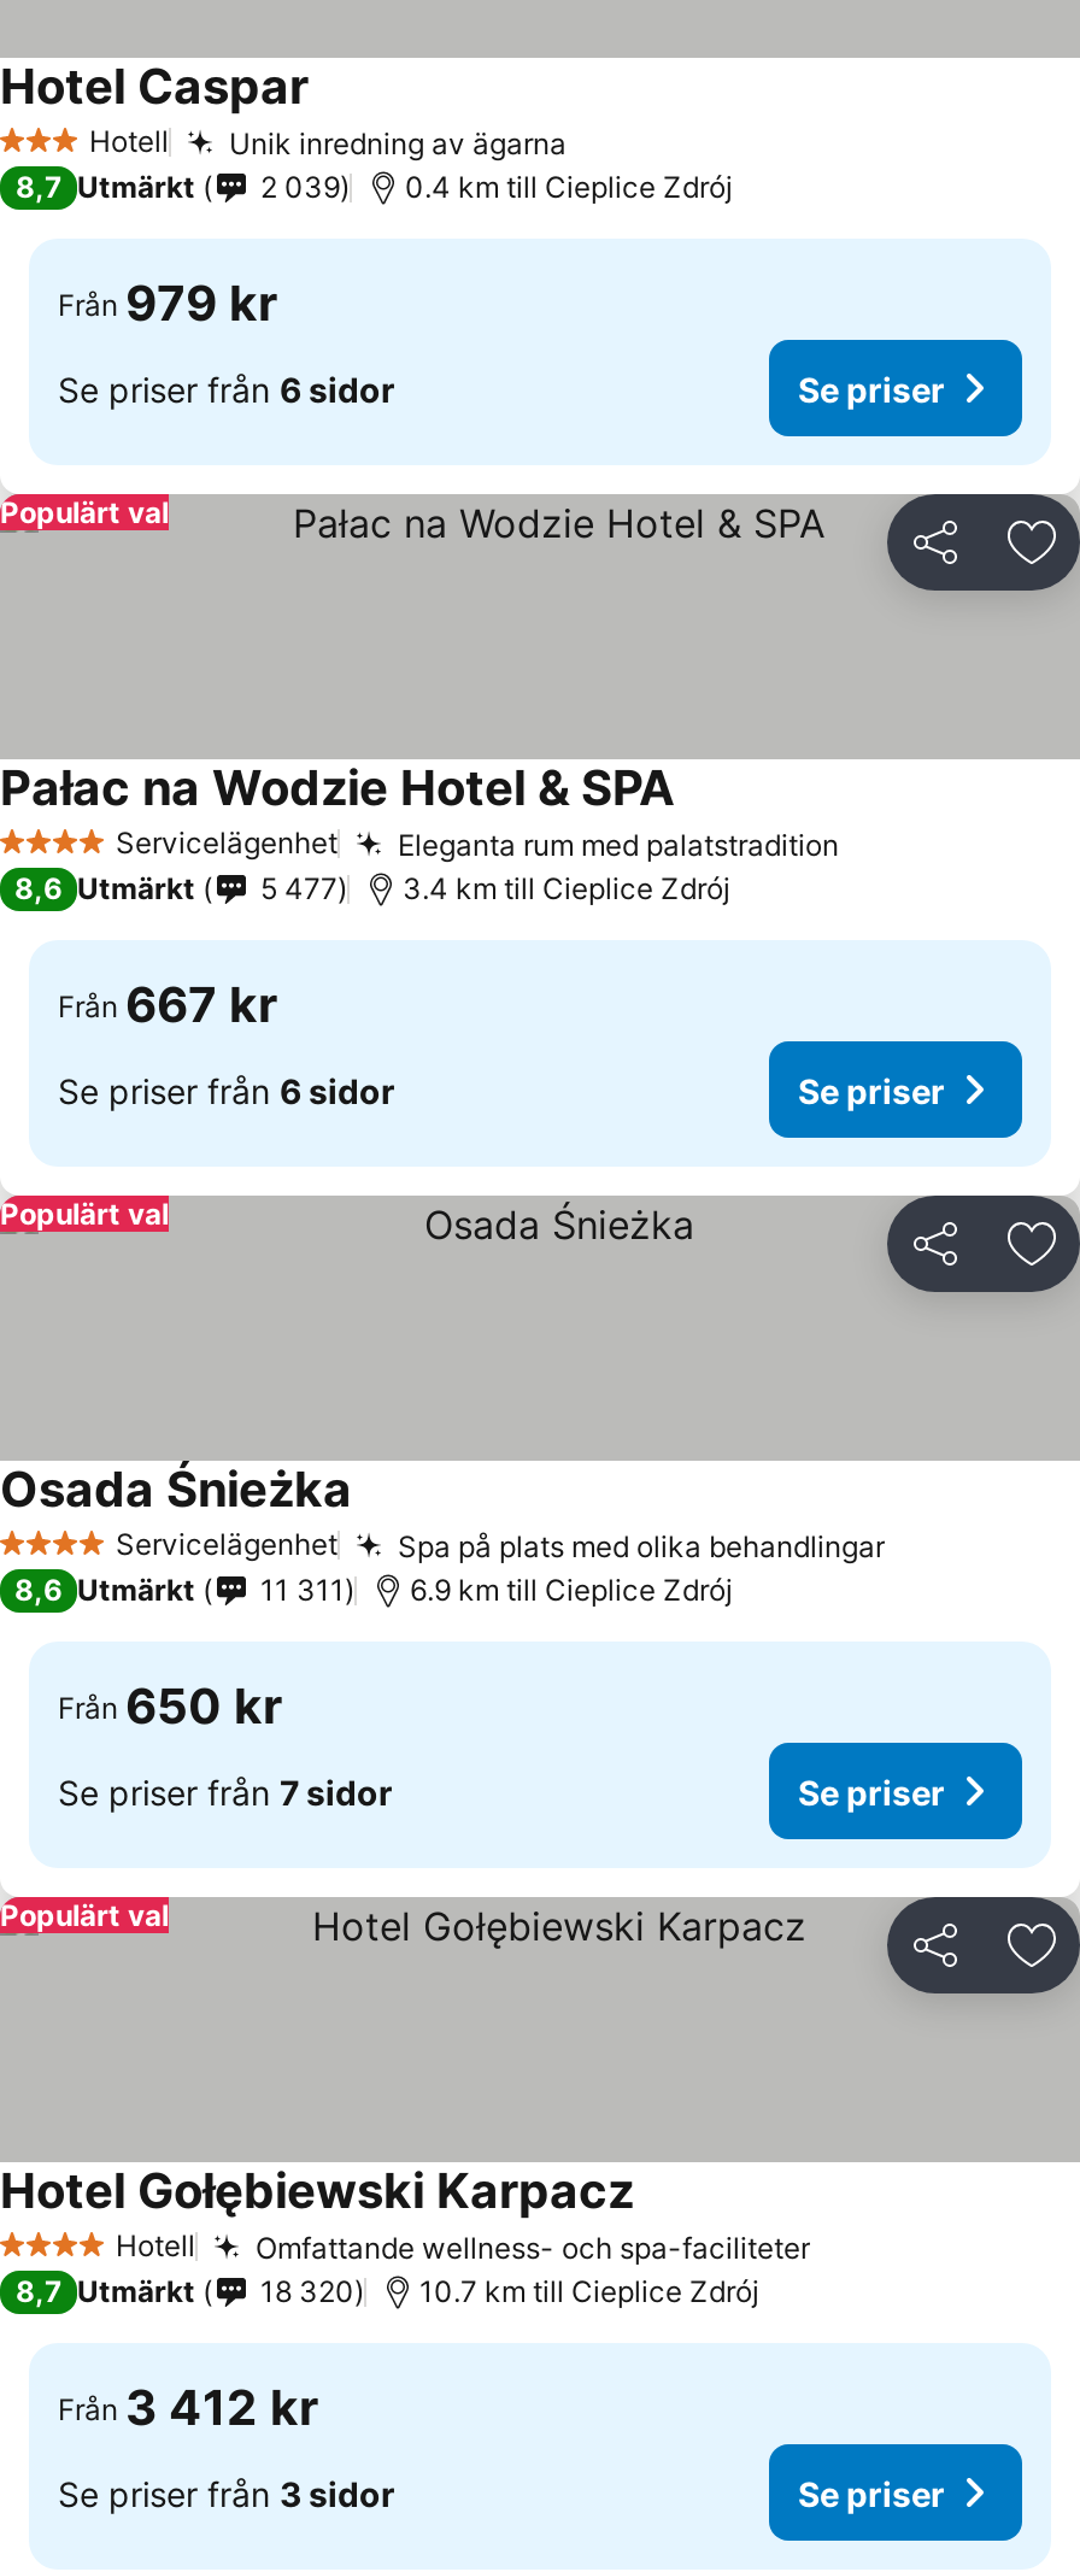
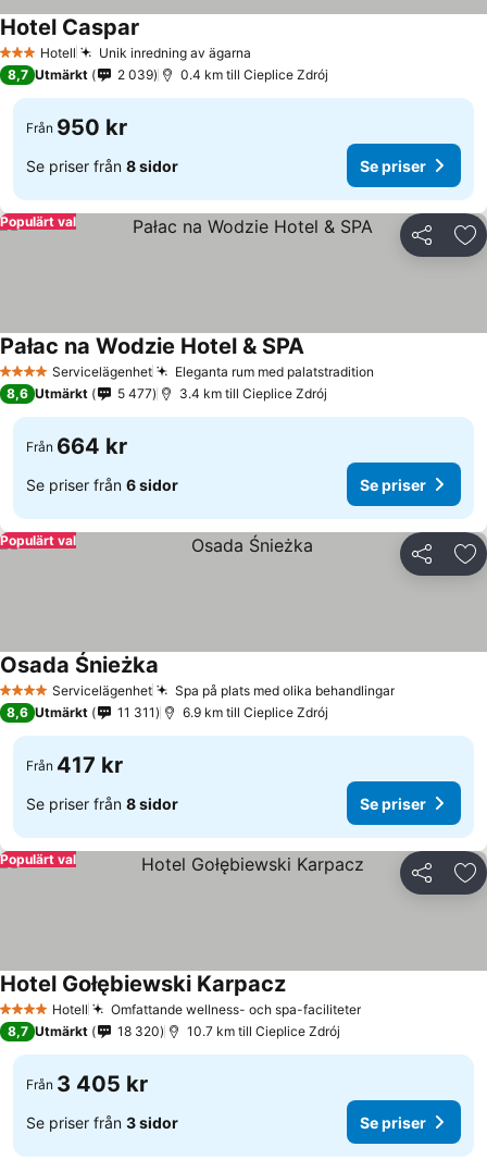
[58,275,277,333] Från 979 kr -> [26,114,127,140] Från 950 kr
[58,368,395,409] Se priser från 6 sidor -> [26,156,178,175] Se priser från 8 sidor
[58,976,277,1034] Från 667 kr -> [26,433,127,459] Från 664 kr
[58,1678,282,1736] Från 650 kr -> [26,752,123,778] Från 417 kr
[58,1771,393,1811] Se priser från 7 sidor -> [26,794,178,812] Se priser från 8 sidor
[58,2379,318,2437] Från 3 412 kr -> [26,1071,148,1097] Från 3 405 kr

